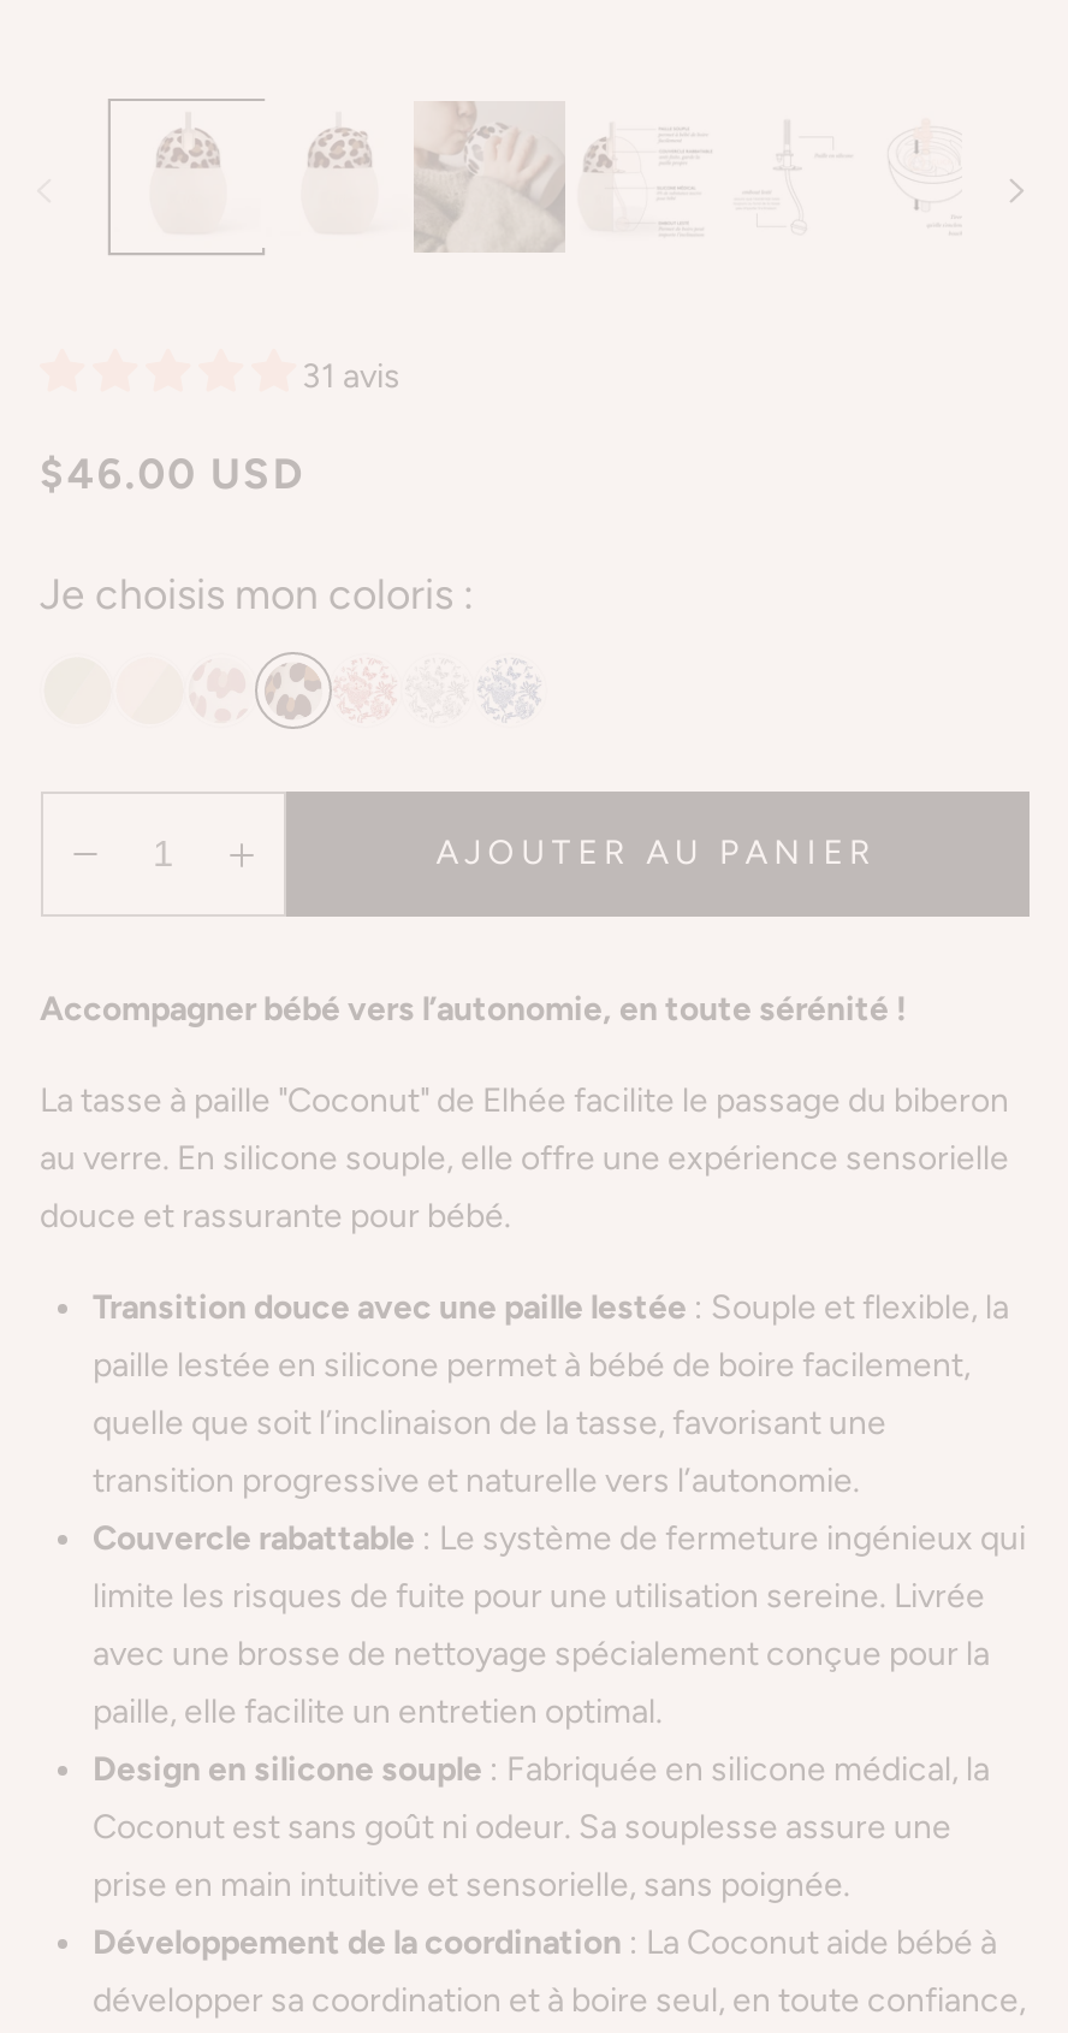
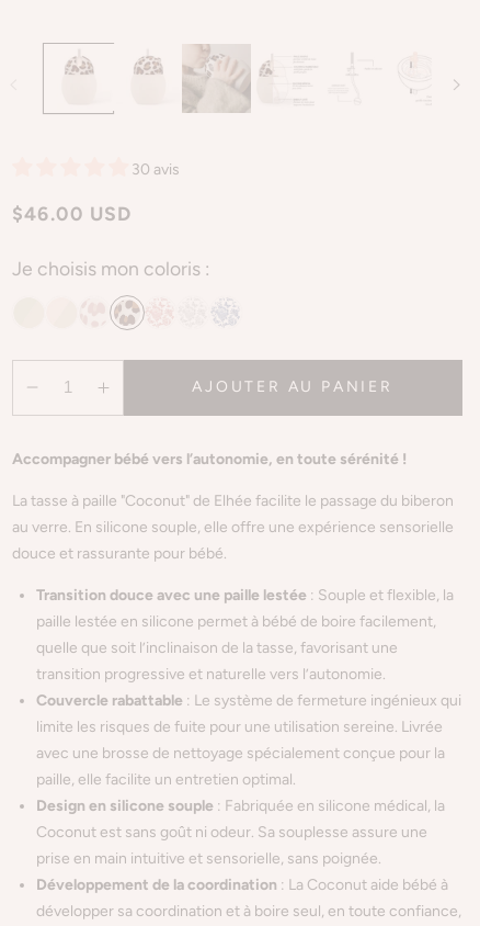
[302,357,400,398] 31 avis -> [131,161,179,179] 30 avis

